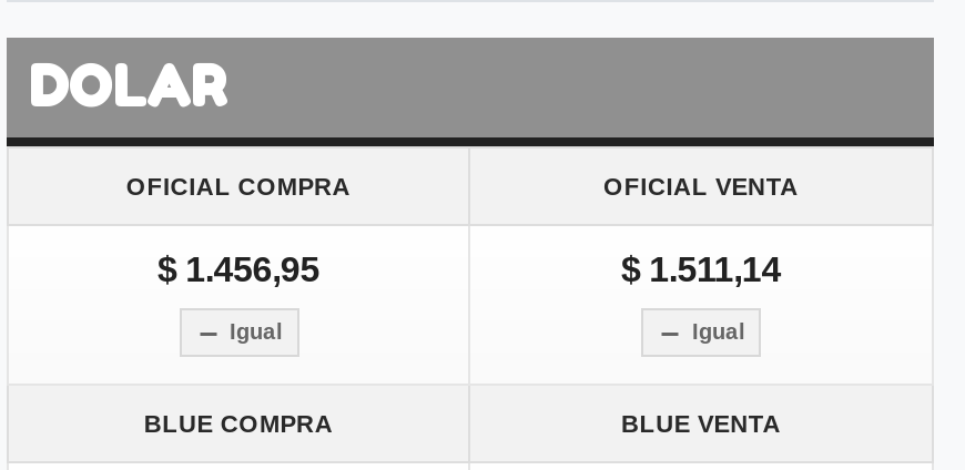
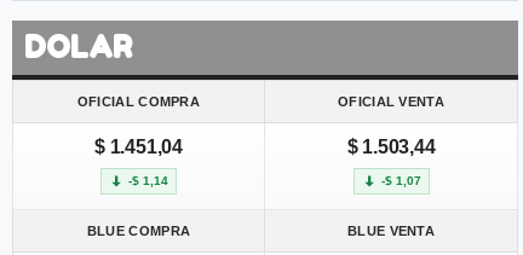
[158,251,319,289] $ 1.456,95 -> [94,137,183,157] $ 1.451,04
[621,251,781,289] $ 1.511,14 -> [347,137,435,157] $ 1.503,44
[230,320,283,344] Igual -> [128,174,168,188] -$ 1,14
[692,320,745,344] Igual -> [381,174,421,188] -$ 1,07

